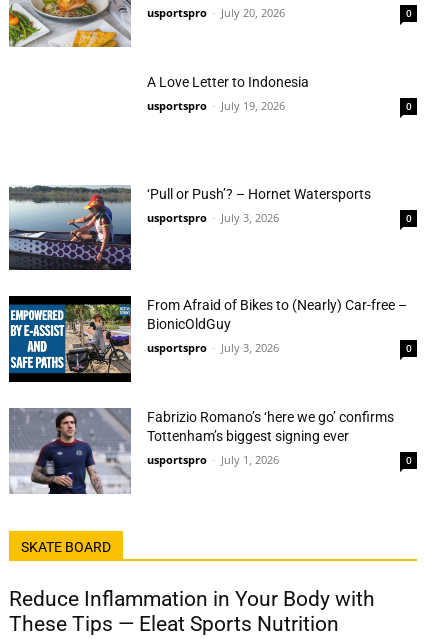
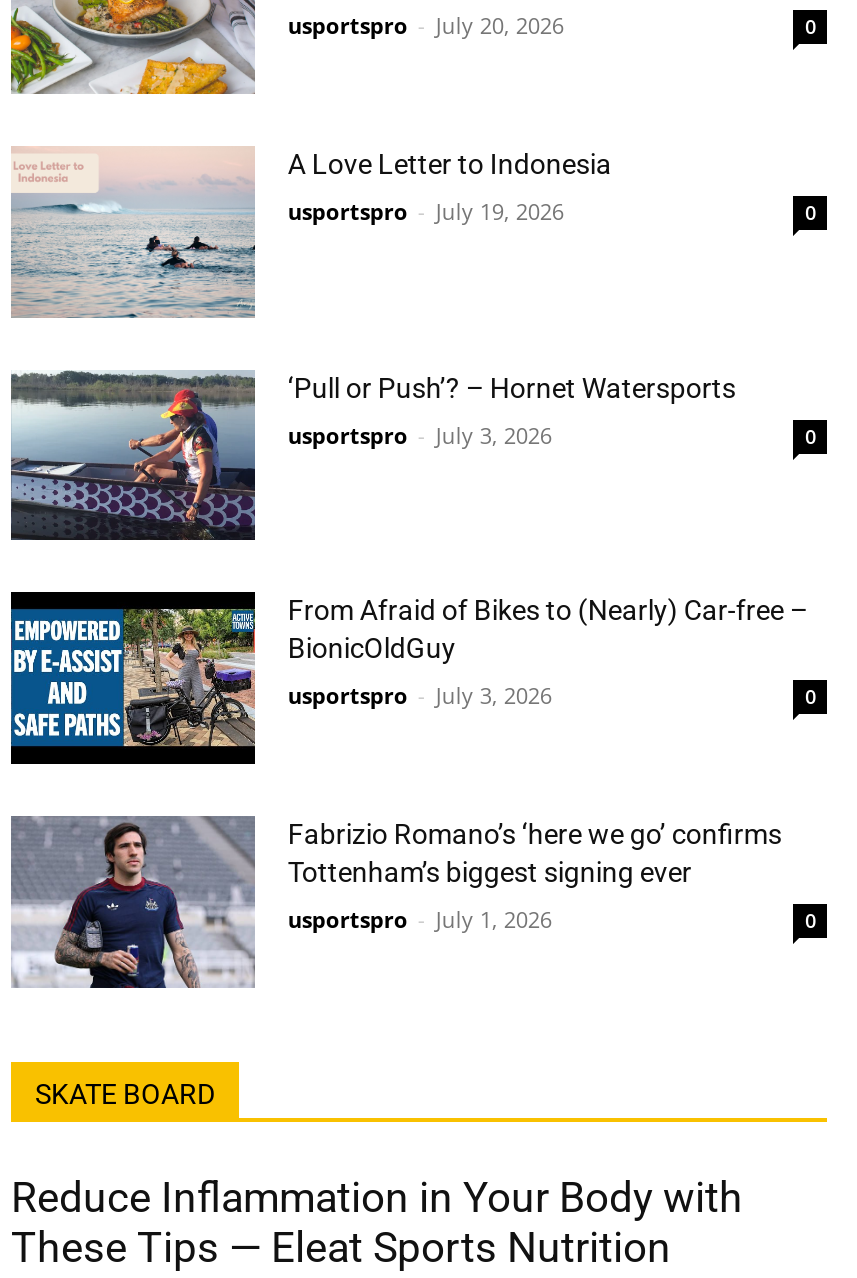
none -> [9,146,257,320] [image]

